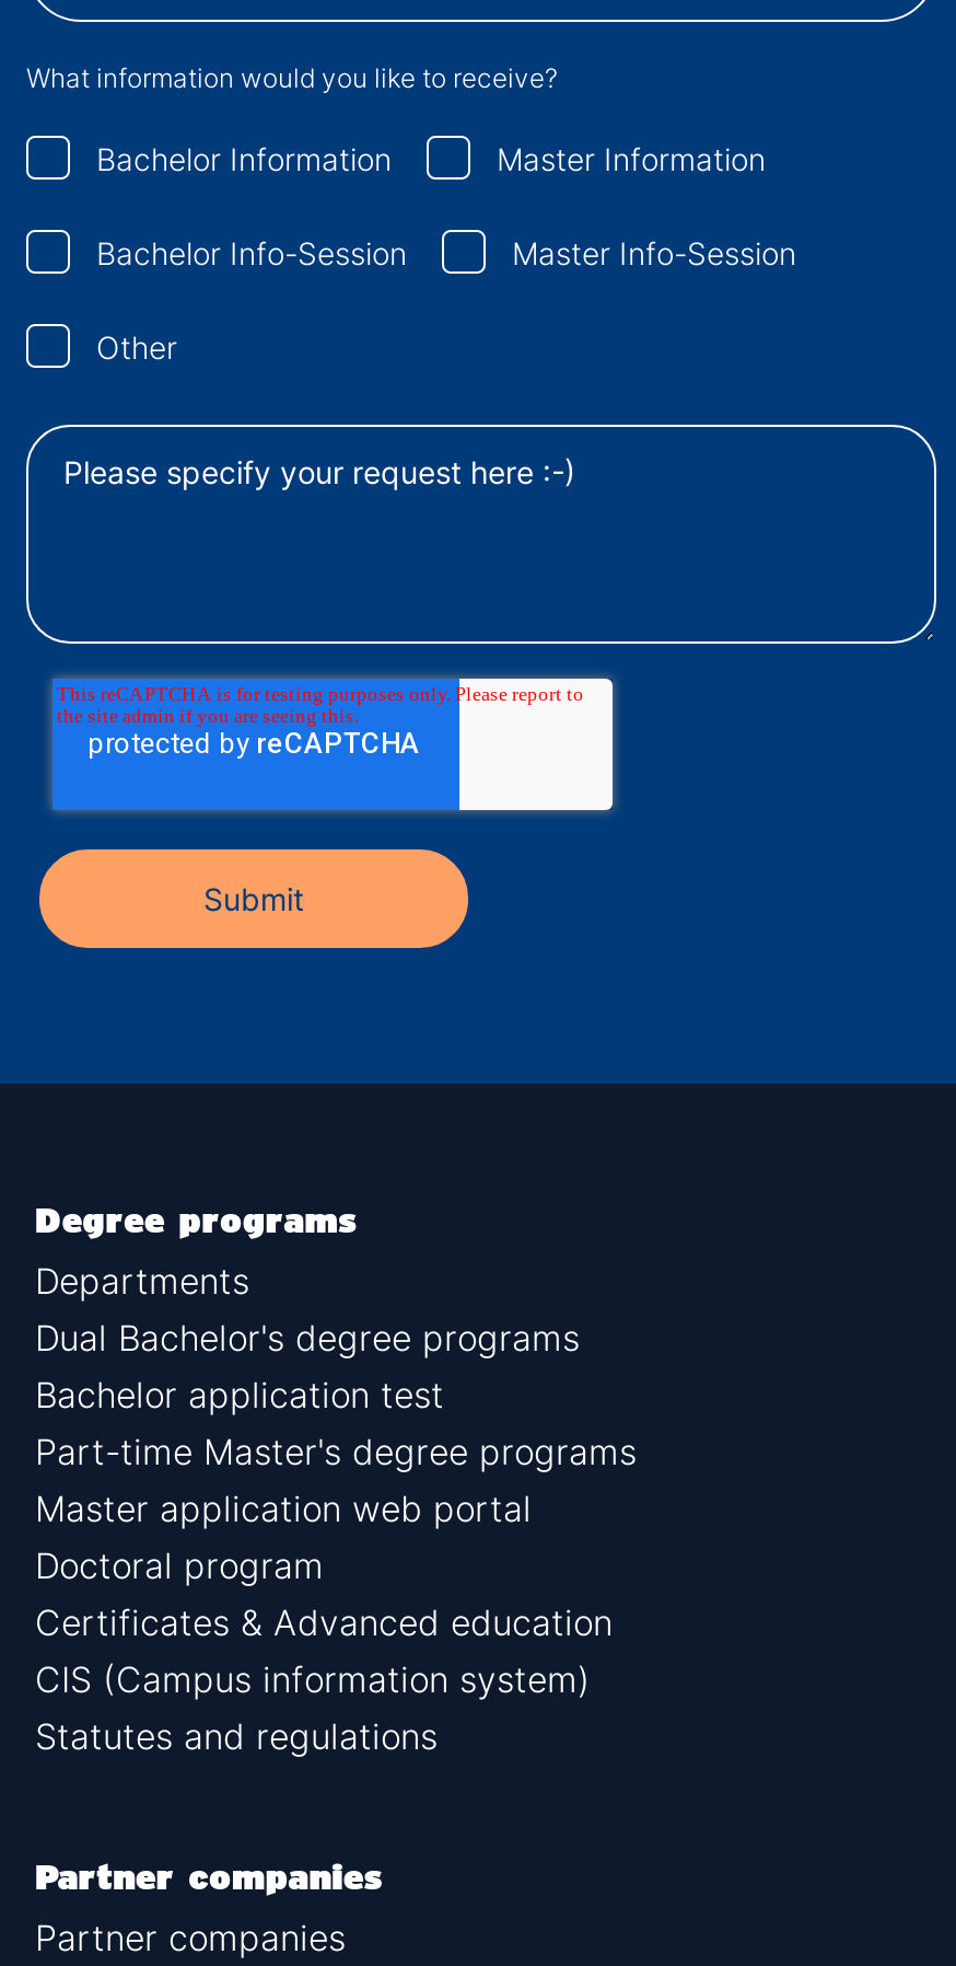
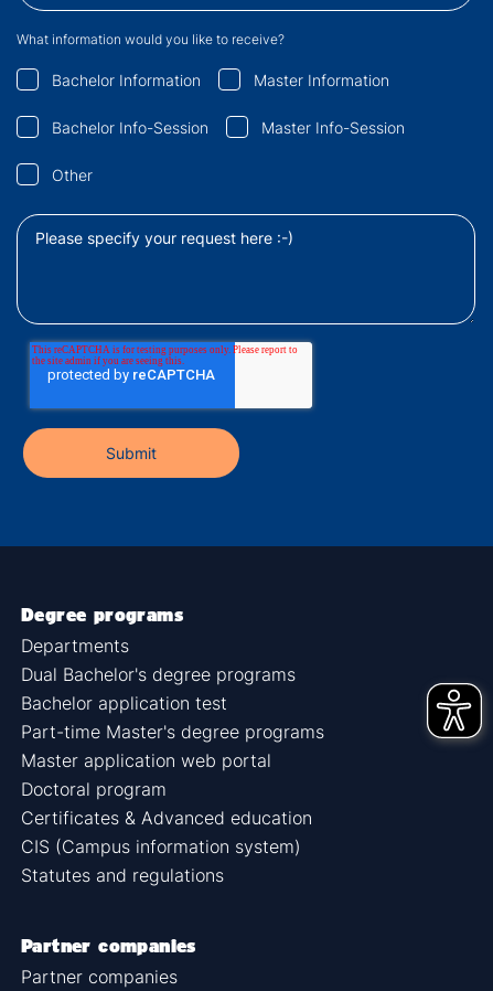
none -> [426,682,484,742] [image]

